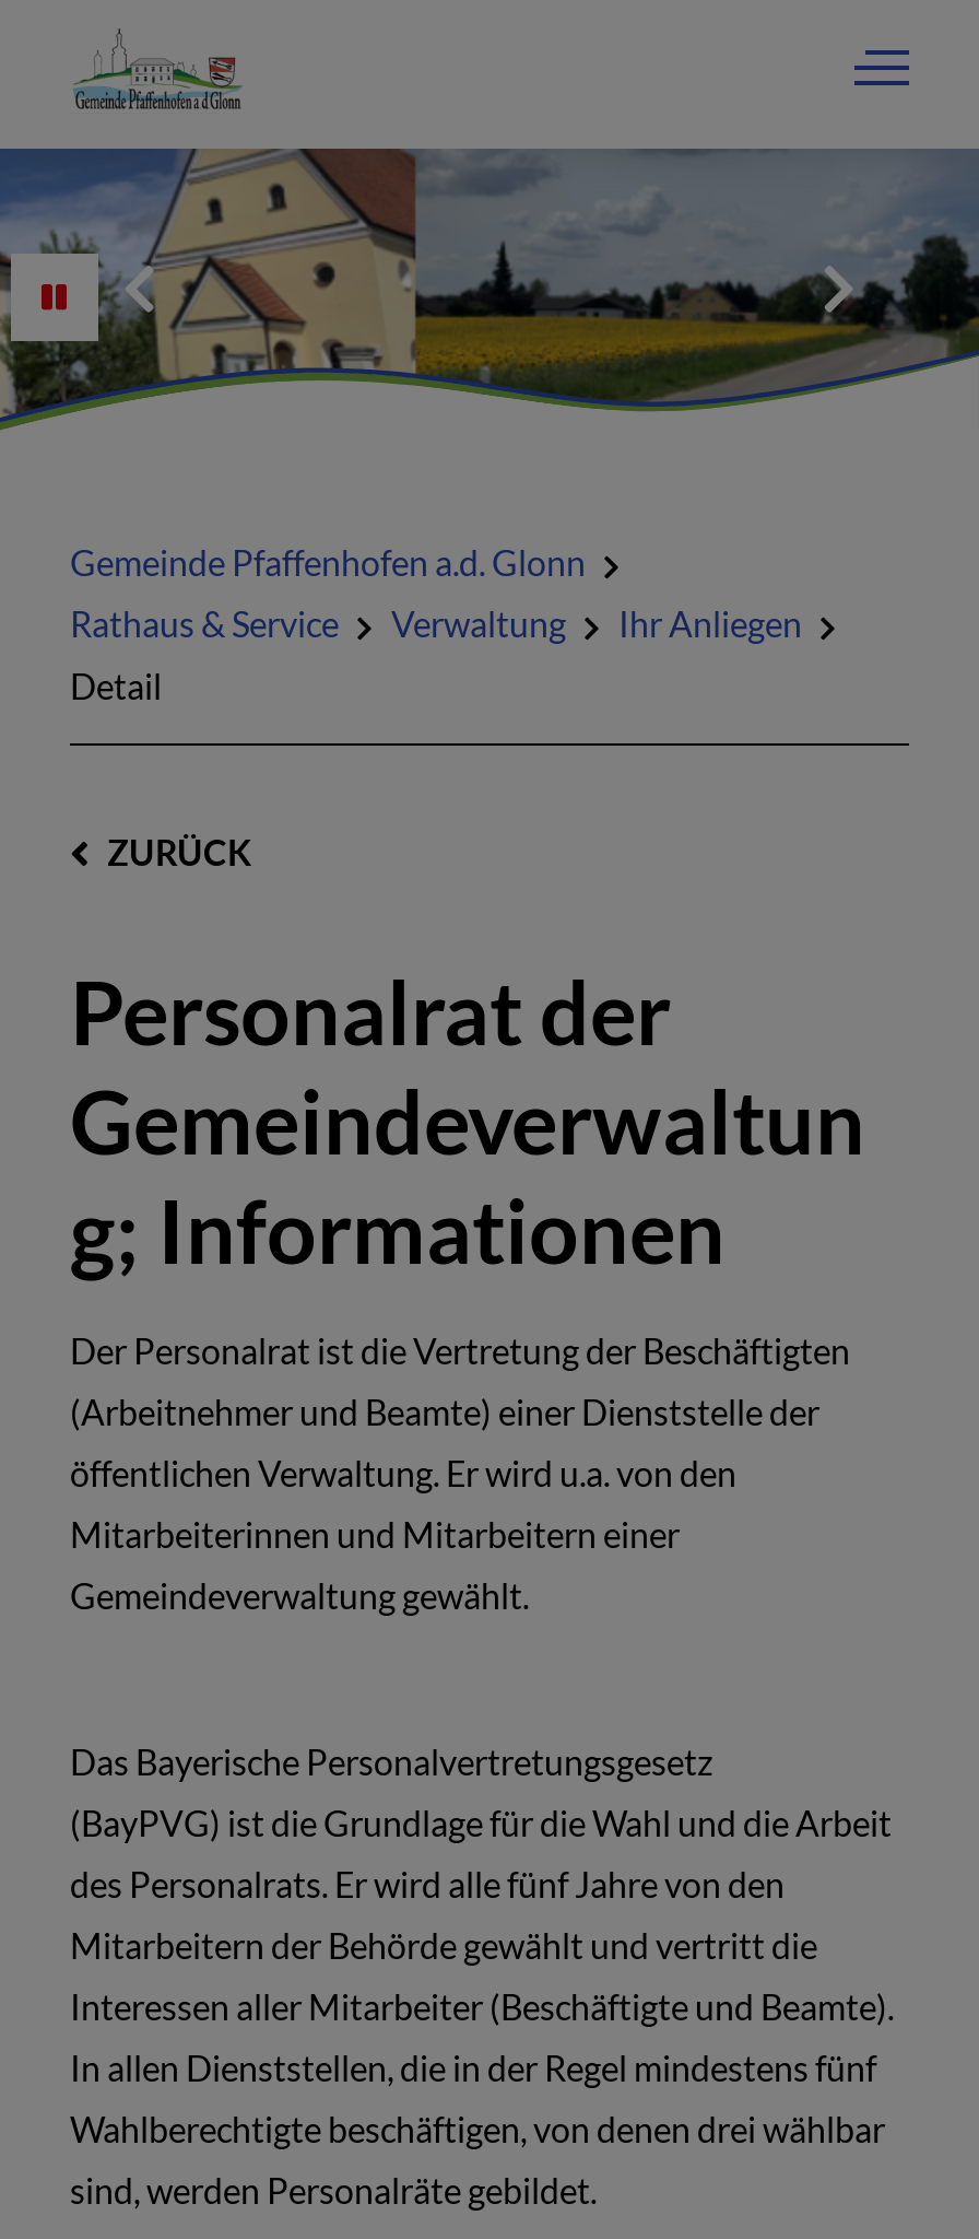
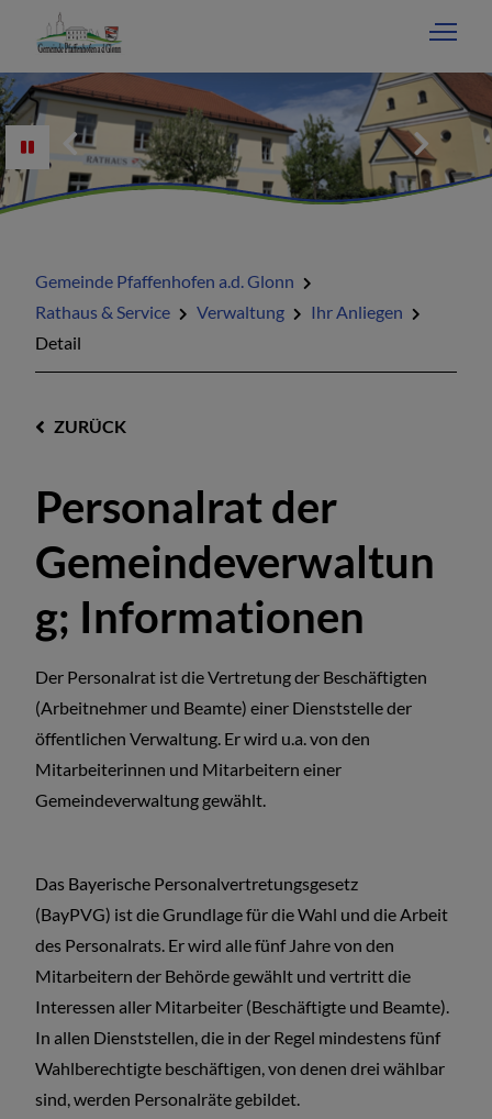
[7,146,972,413] [image] -> [3,71,489,207] [image]

